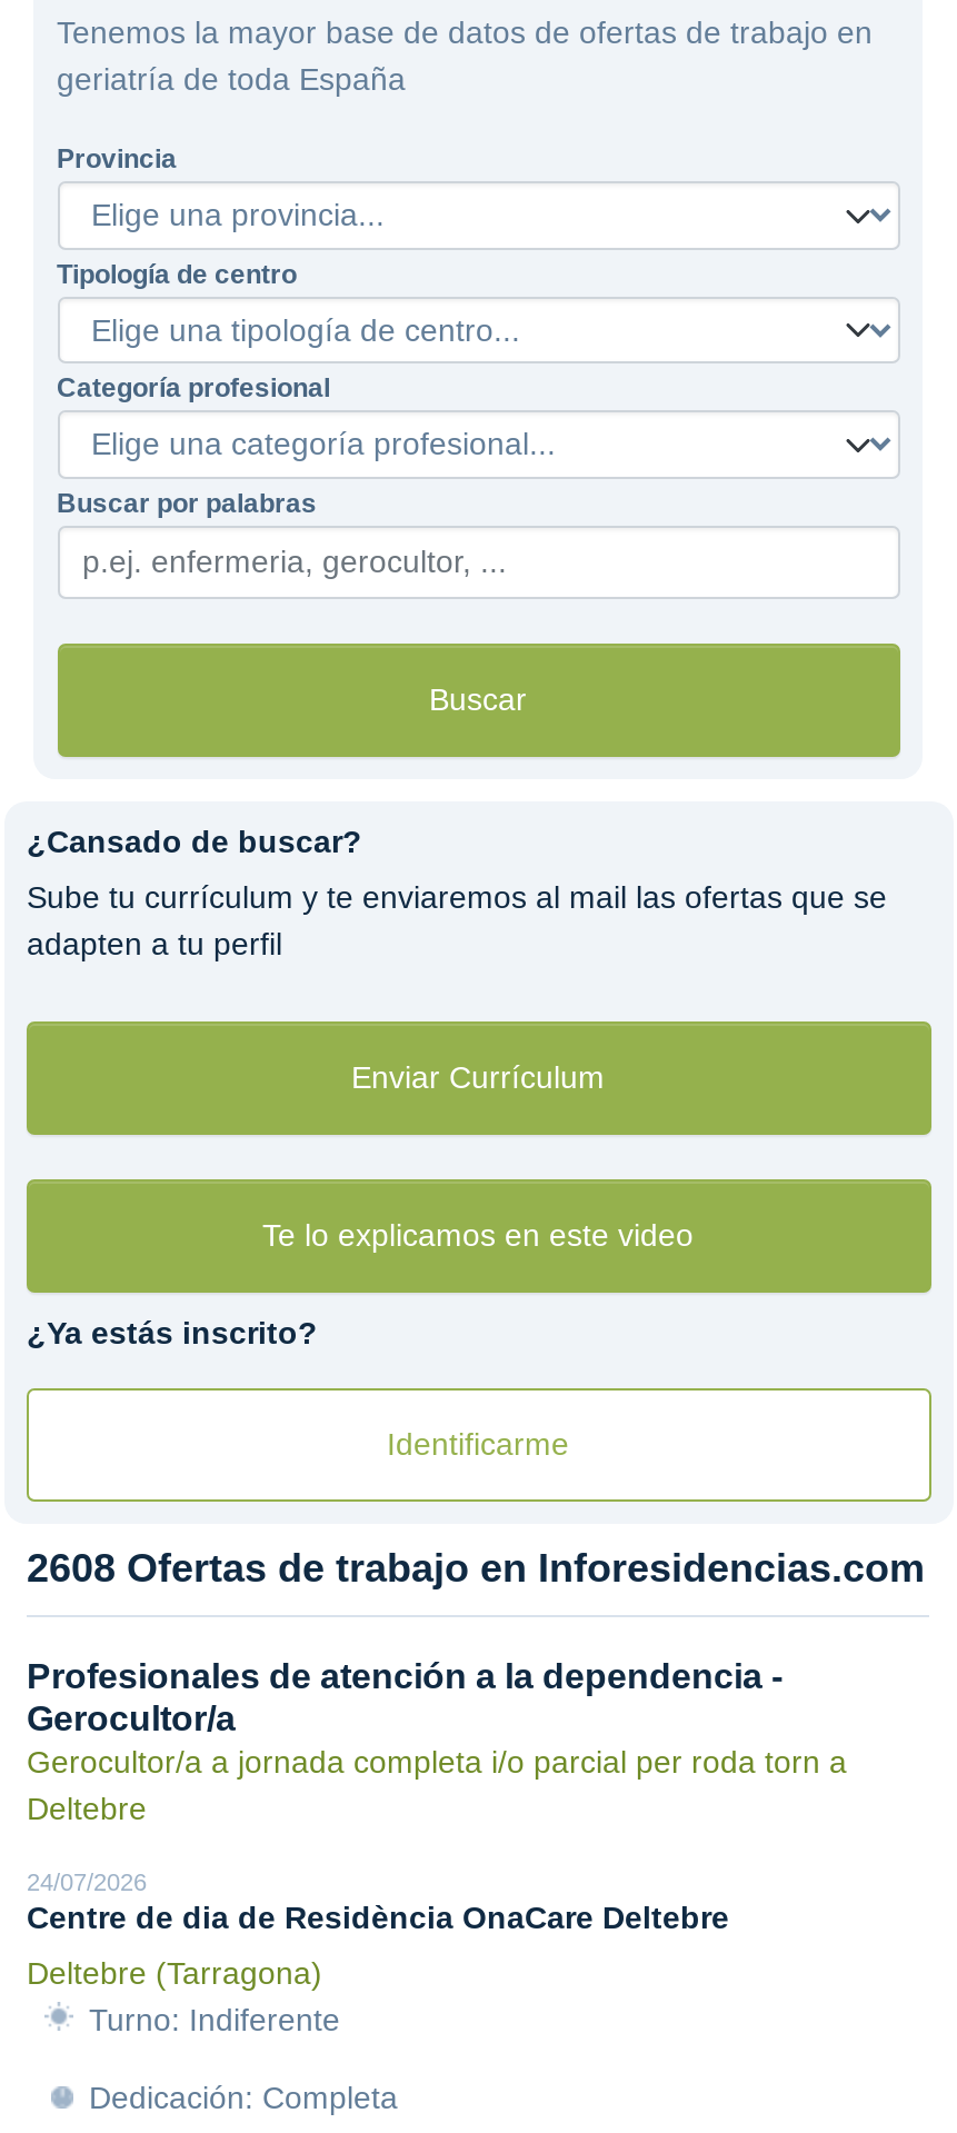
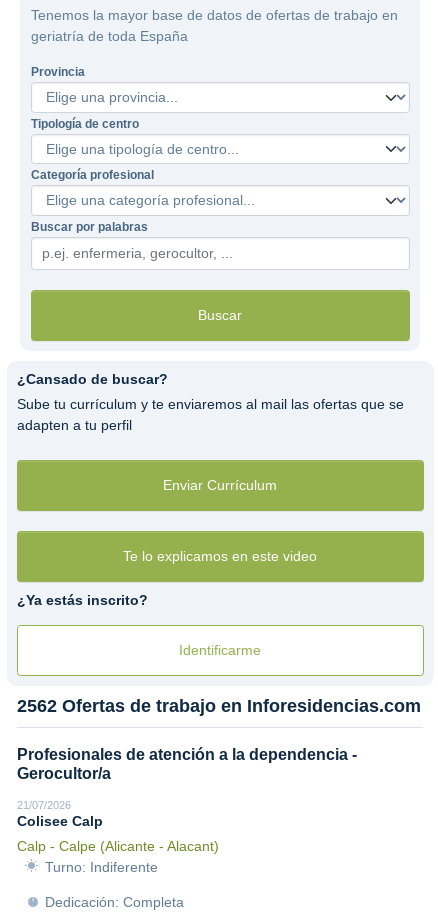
[27,1546,925,1591] 2608 Ofertas de trabajo en Inforesidencias.com -> [17,696,421,716] 2562 Ofertas de trabajo en Inforesidencias.com
[27,1744,847,1991] Gerocultor/a a jornada completa i/o parcial per roda torn a | Deltebre | 24/07/2026 | Centre de dia de Residència OnaCare Deltebre | Deltebre (Tarragona) -> [17,799,219,854] 21/07/2026 | Colisee Calp | Calp - Calpe (Alicante - Alacant)

